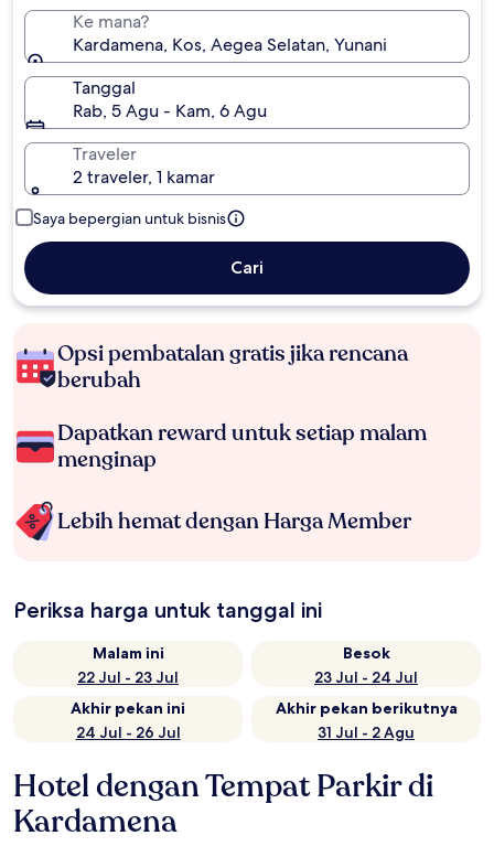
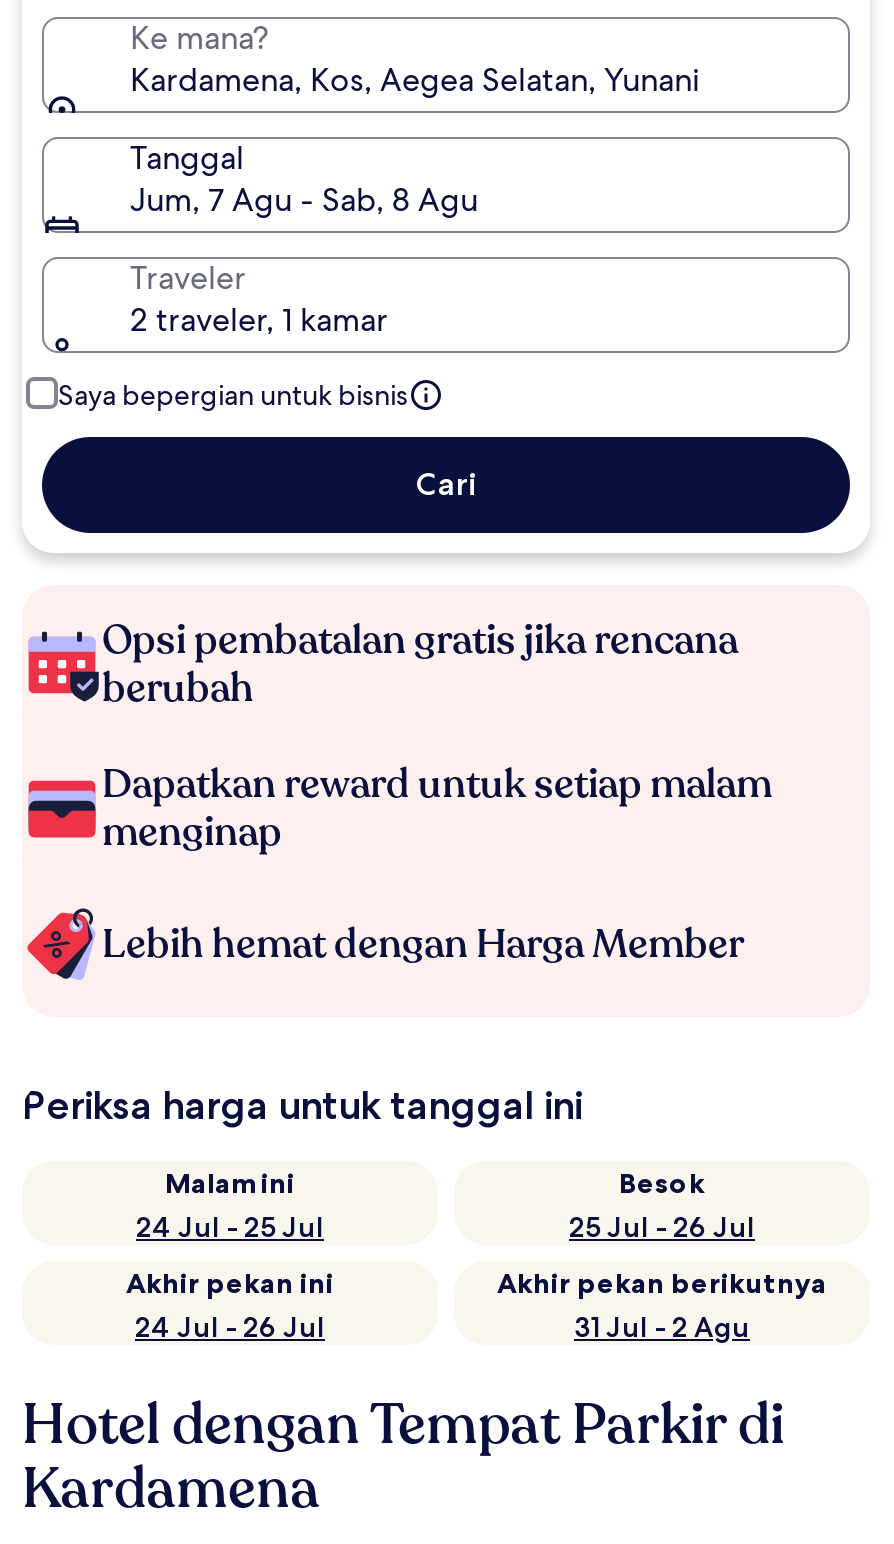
[73,99,267,122] Rab, 5 Agu - Kam, 6 Agu -> [130,179,478,221] Jum, 7 Agu - Sab, 8 Agu
[77,667,179,687] 22 Jul - 23 Jul -> [136,1209,324,1245] 24 Jul - 25 Jul
[314,667,418,687] 23 Jul - 24 Jul -> [569,1209,755,1245] 25 Jul - 26 Jul

